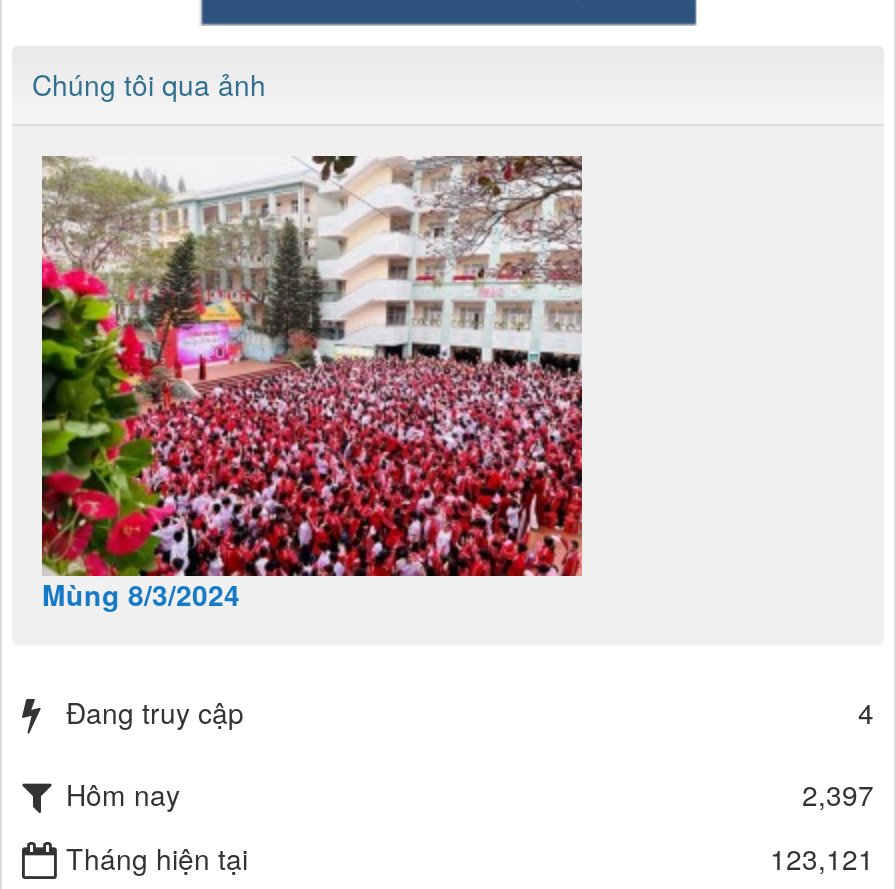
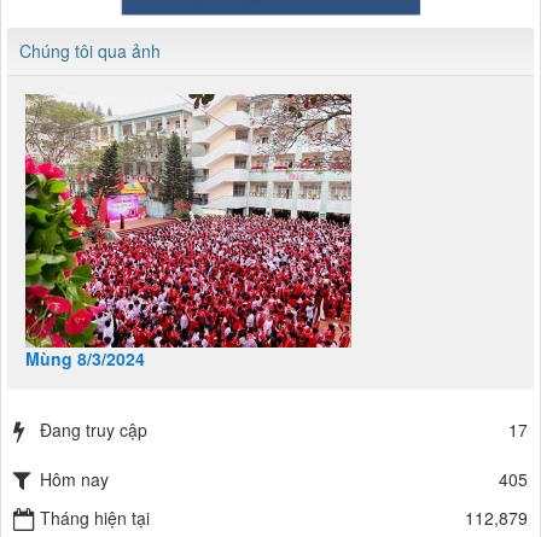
[858,692,874,732] 4 -> [508,418,528,442] 17
[802,774,874,814] 2,397 -> [499,467,528,491] 405
[770,838,874,878] 123,121 -> [465,506,528,530] 112,879

